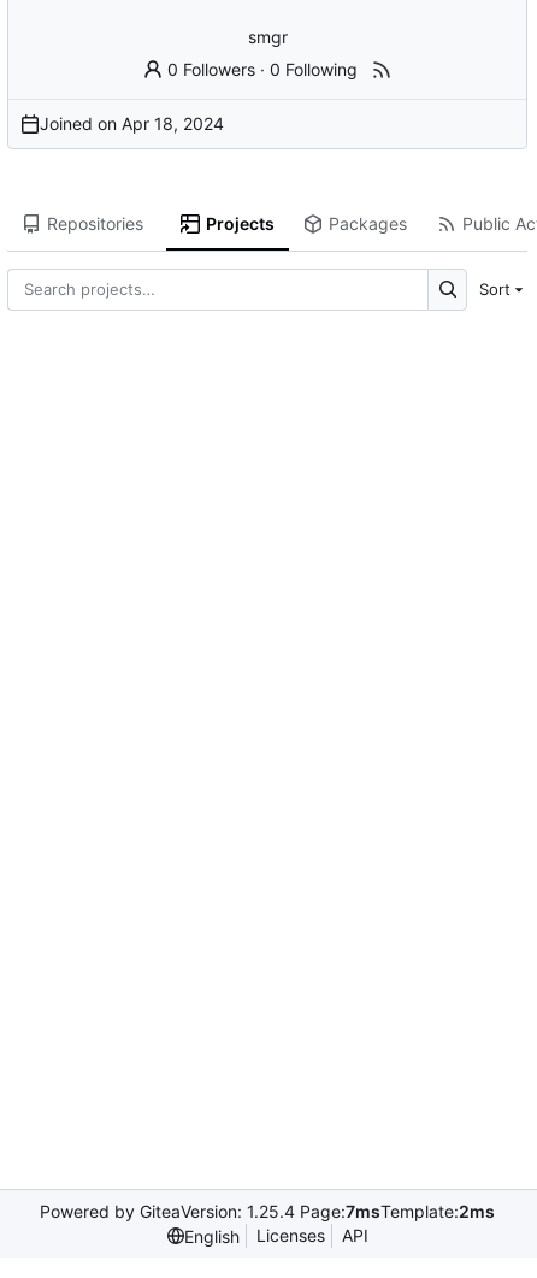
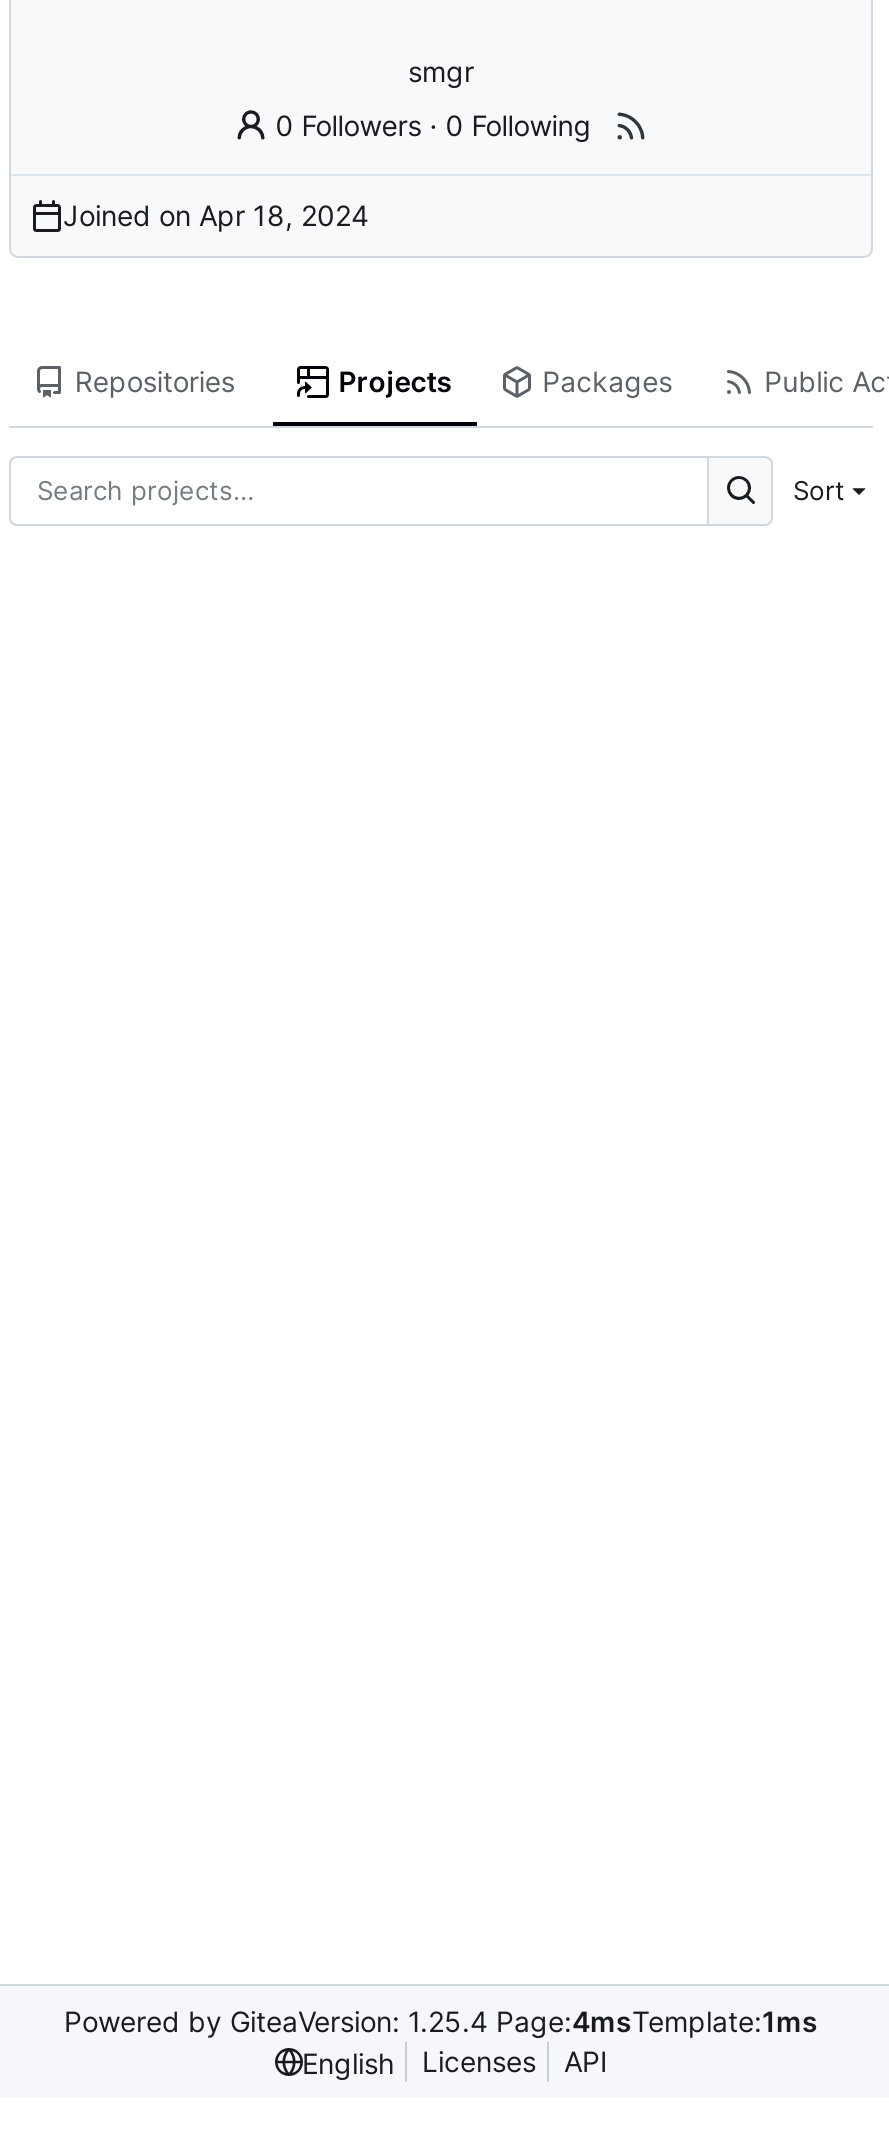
[40,1201,495,1221] Powered by GiteaVersion: 1.25.4 Page:7msTemplate:2ms -> [64,2004,818,2038] Powered by GiteaVersion: 1.25.4 Page:4msTemplate:1ms

